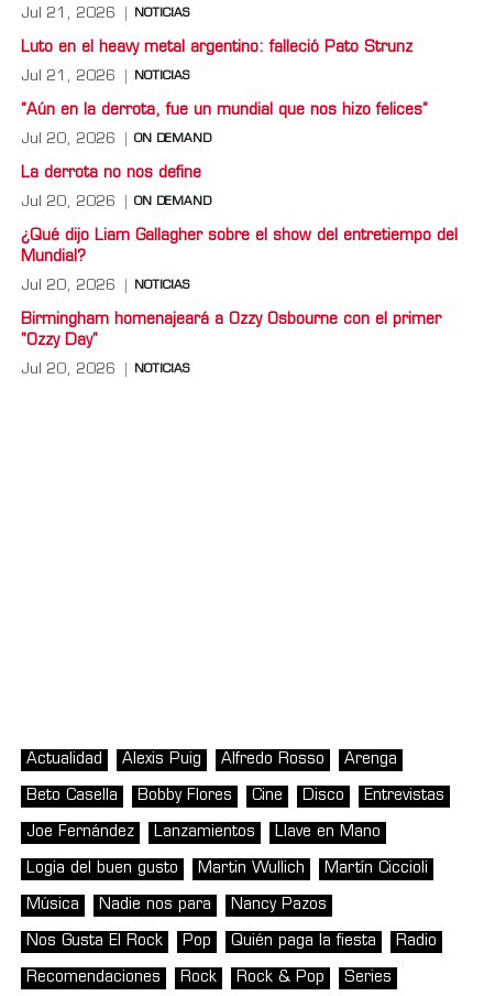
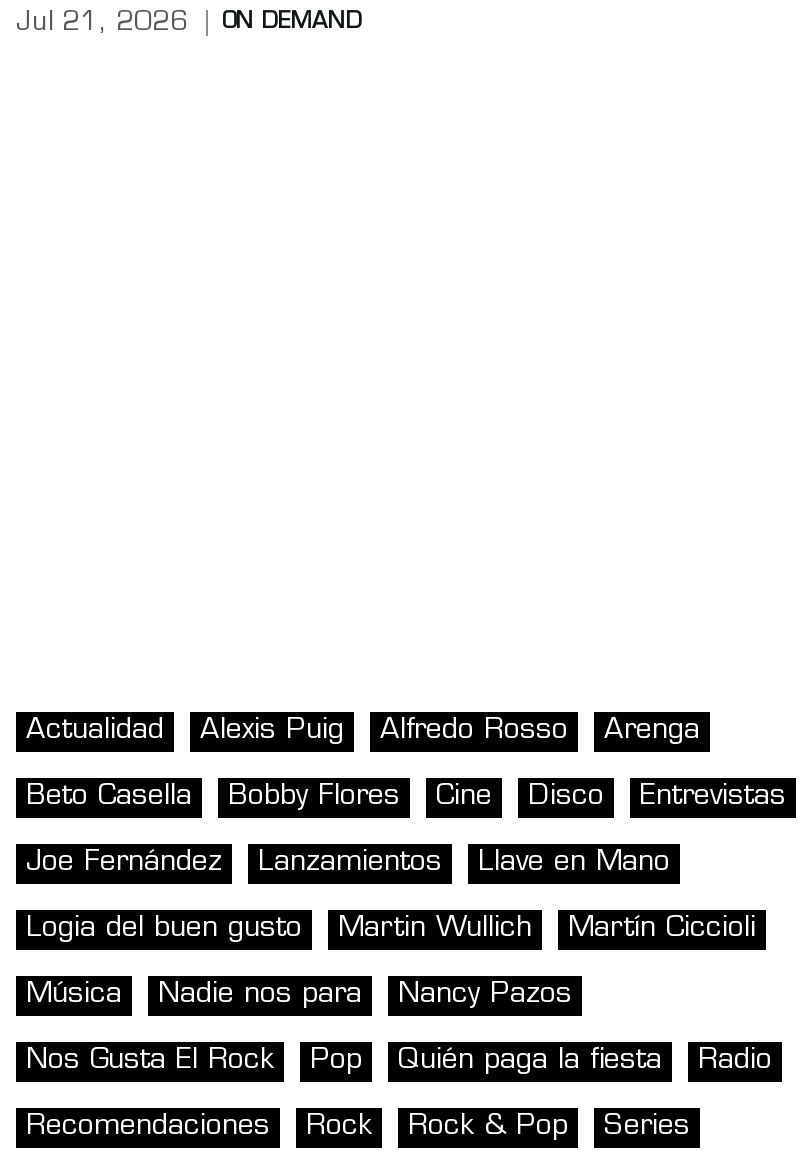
[21,8,428,146] NOTICIAS | Luto en el heavy metal argentino: falleció Pato Strunz | Jul 21, 2026 | NOTICIAS | “Aún en la derrota, fue un mundial que nos hizo felices” | Jul 20, 2026 -> none
[21,165,458,377] La derrota no nos define | Jul 20, 2026 | ON DEMAND | ¿Qué dijo Liam Gallagher sobre el show del entretiempo del | Mundial? | Jul 20, 2026 | NOTICIAS | Birmingham homenajeará a Ozzy Osbourne con el primer | "Ozzy Day" | Jul 20, 2026 | NOTICIAS -> none

